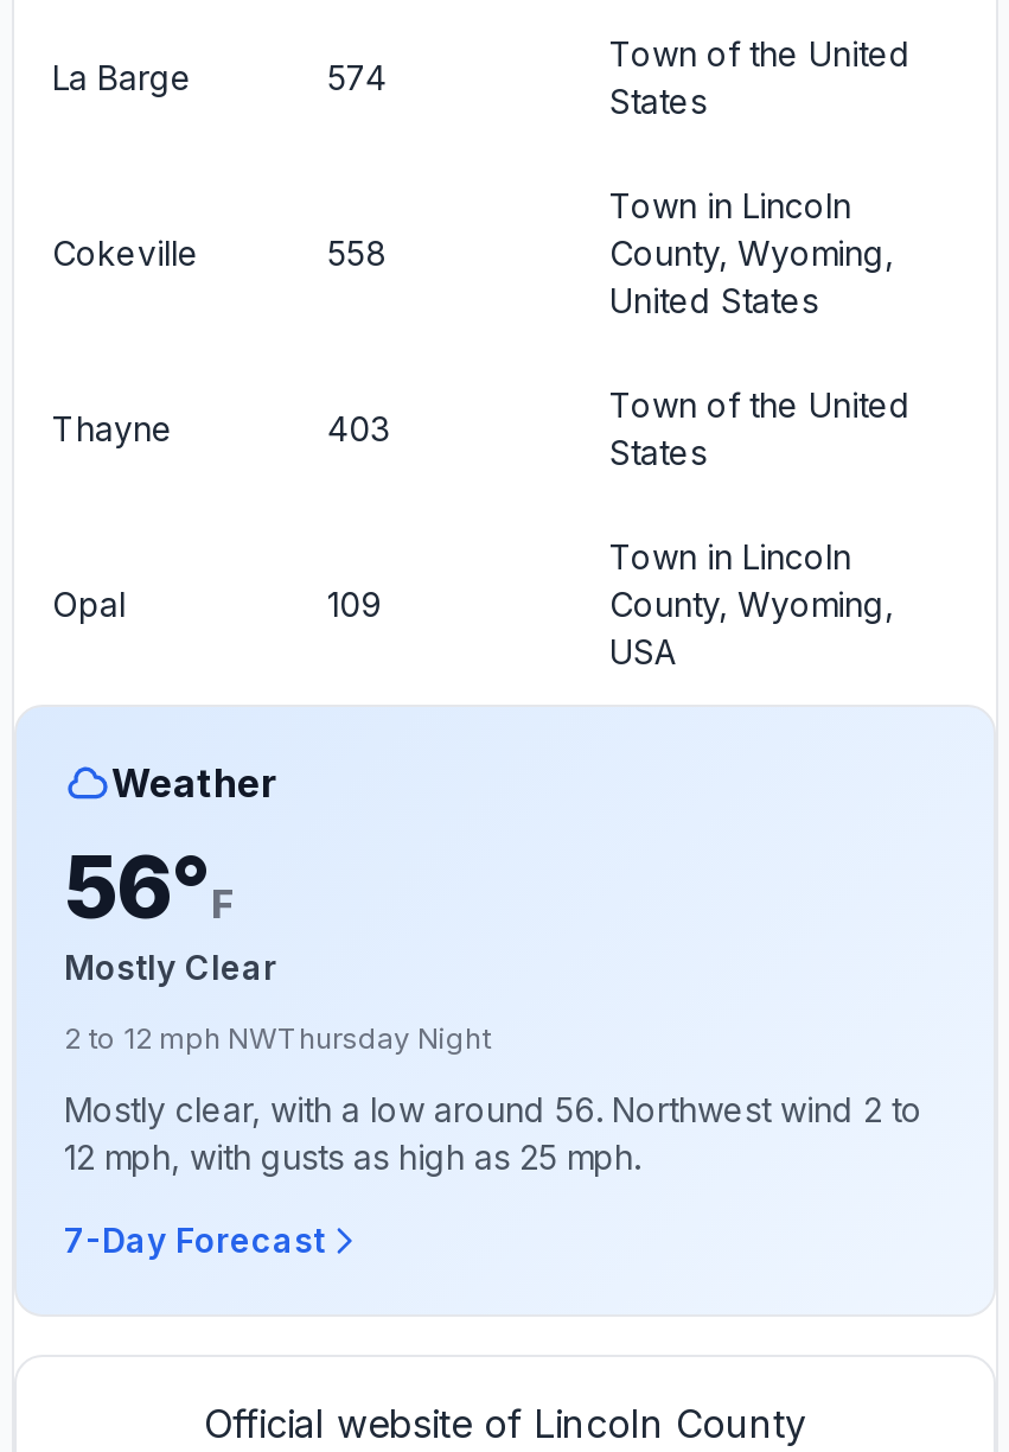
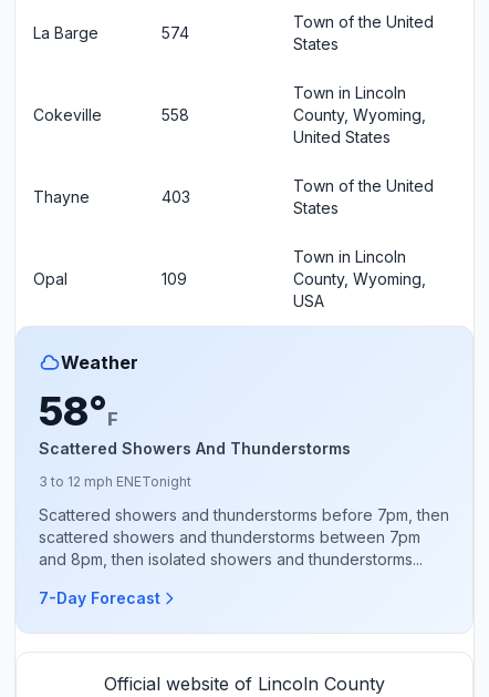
[64,834,277,986] 56°F | Mostly Clear -> [39,386,351,457] 58°F | Scattered Showers And Thunderstorms
[64,1019,491,1055] 2 to 12 mph NWThursday Night -> [39,473,191,489] 3 to 12 mph ENETonight
[64,1088,922,1176] Mostly clear, with a low around 56. Northwest wind 2 to | 12 mph, with gusts as high as 25 mph. -> [39,505,449,568] Scattered showers and thunderstorms before 7pm, then | scattered showers and thunderstorms between 7pm | and 8pm, then isolated showers and thunderstorms...

